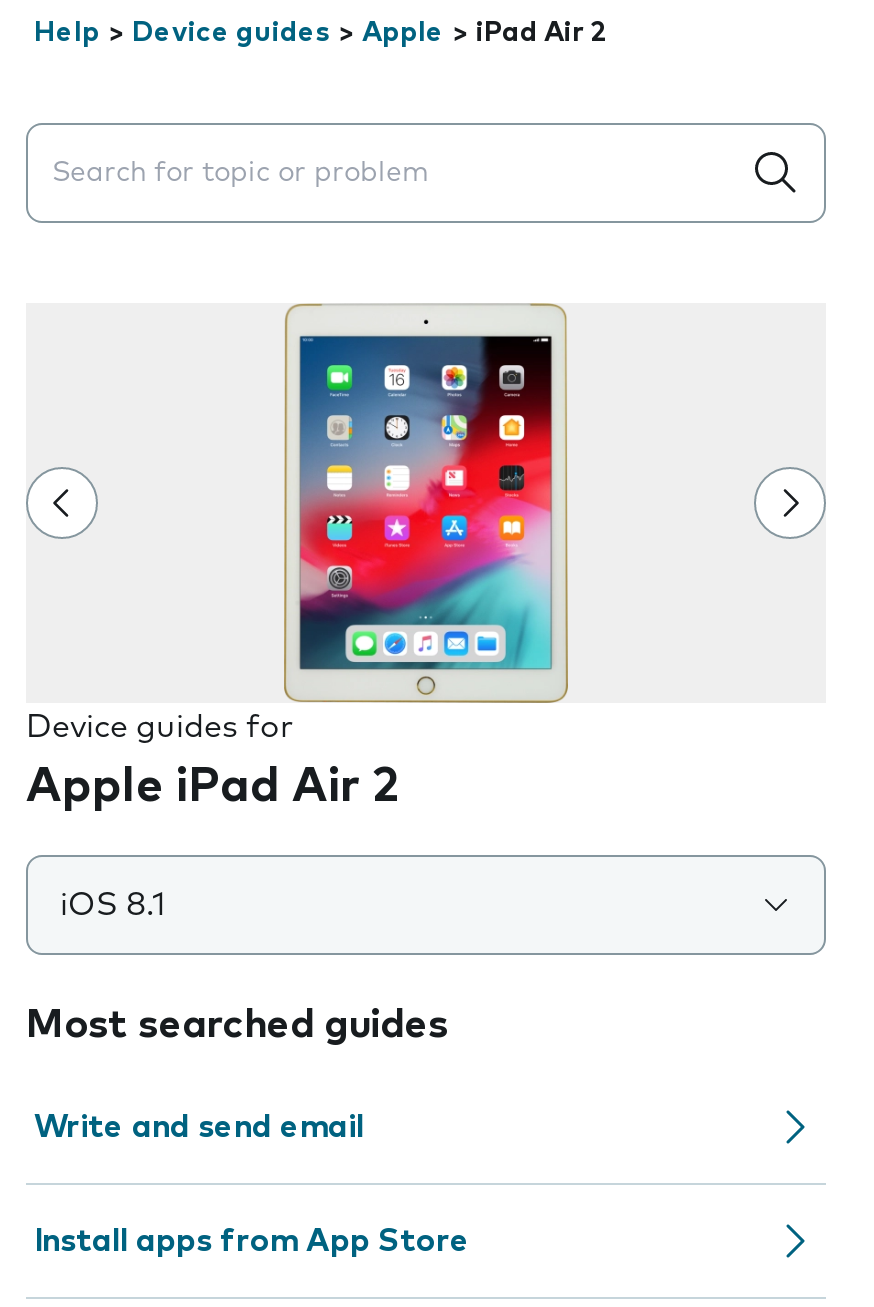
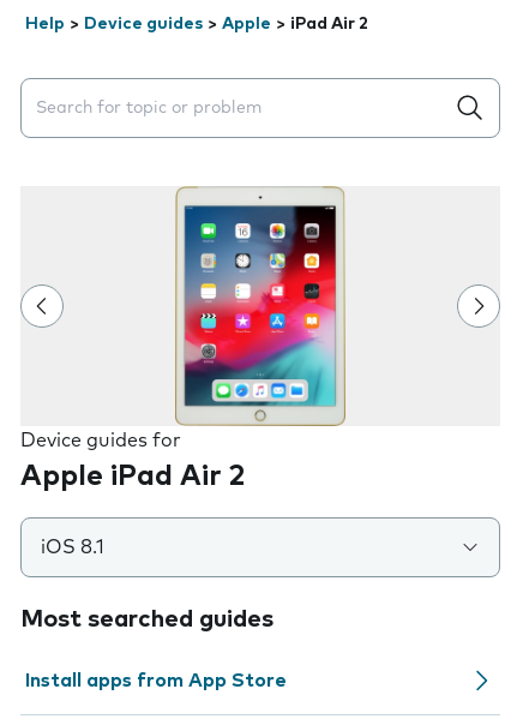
[34,1111,364,1143] Write and send email -> none

